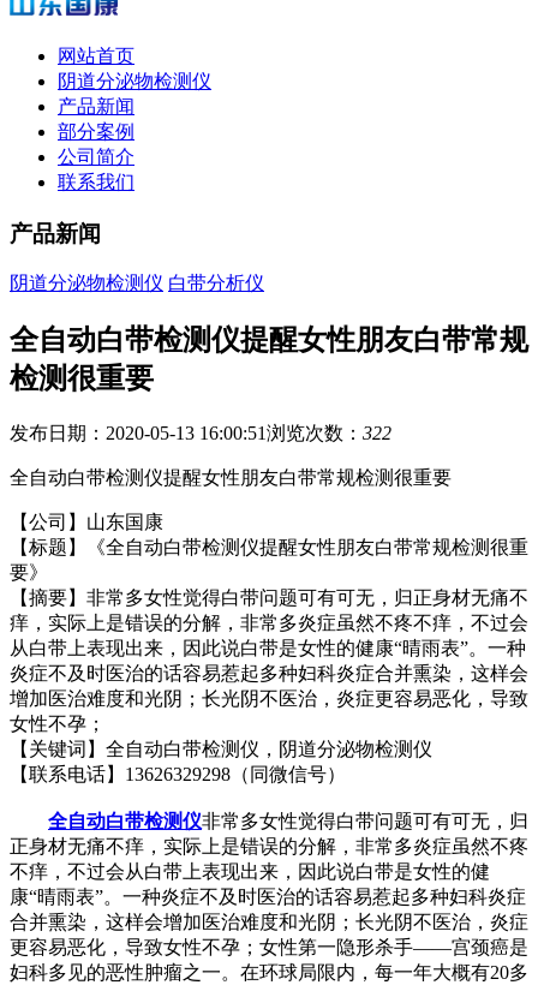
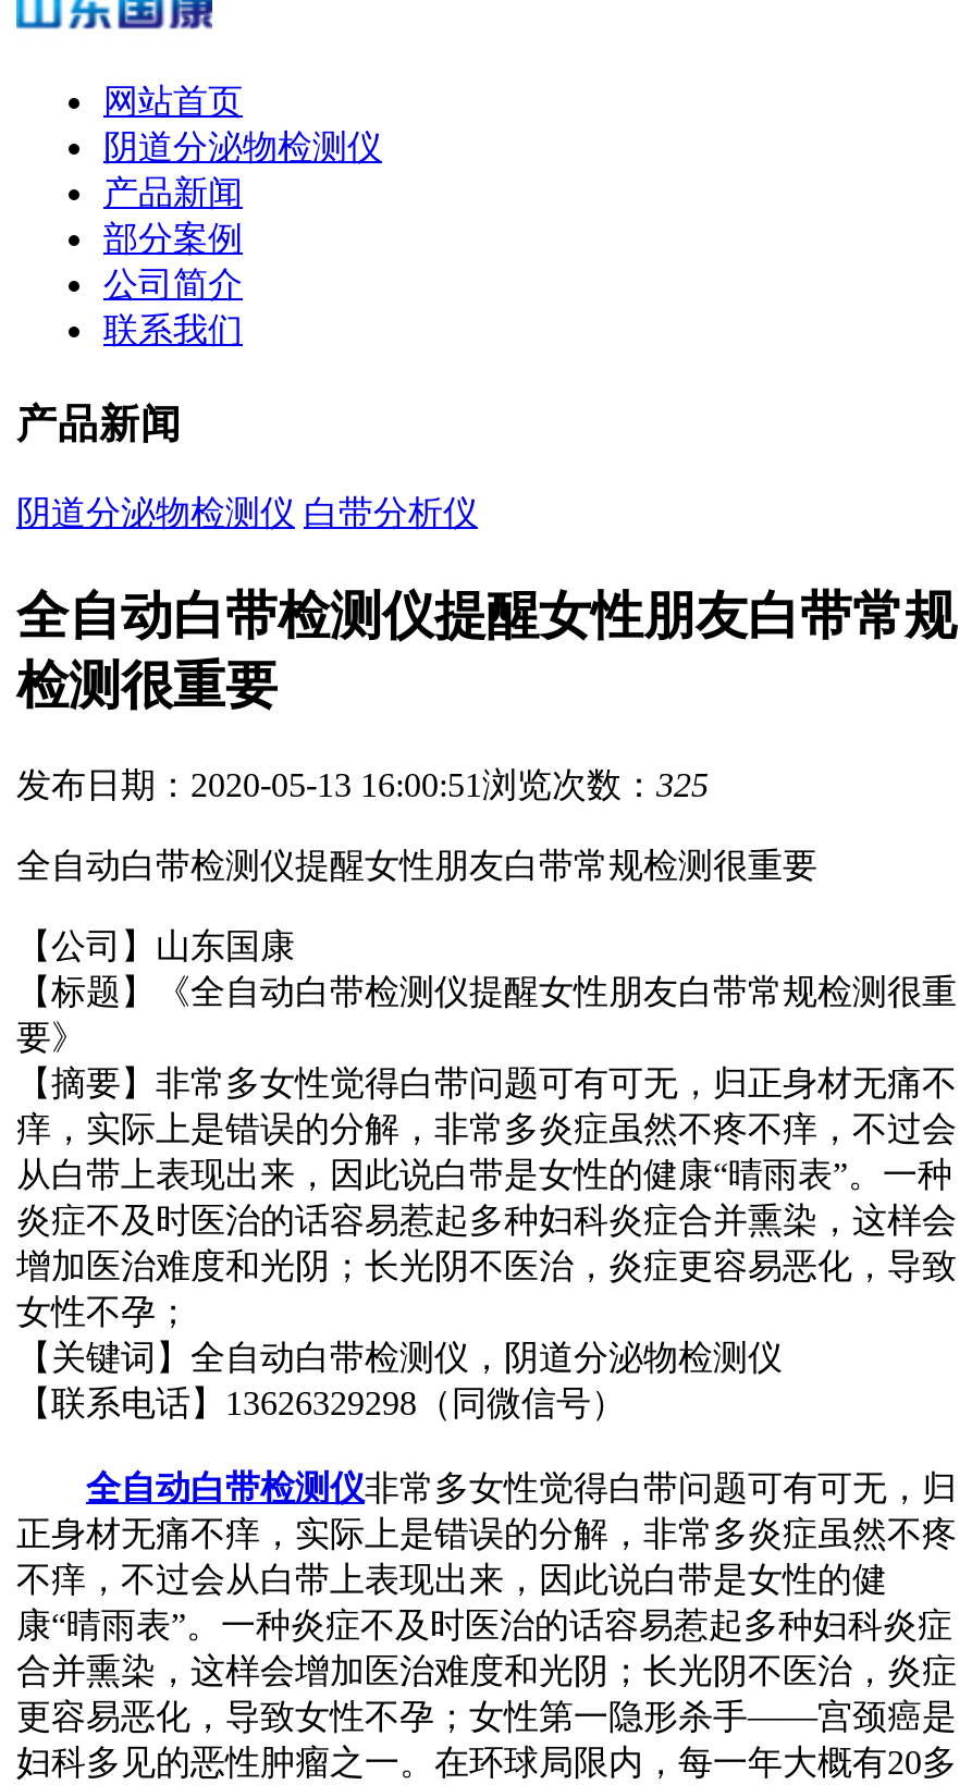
[10,423,391,443] 发布日期：2020-05-13 16:00:51浏览次数：322 -> [16,767,709,804] 发布日期：2020-05-13 16:00:51浏览次数：325

